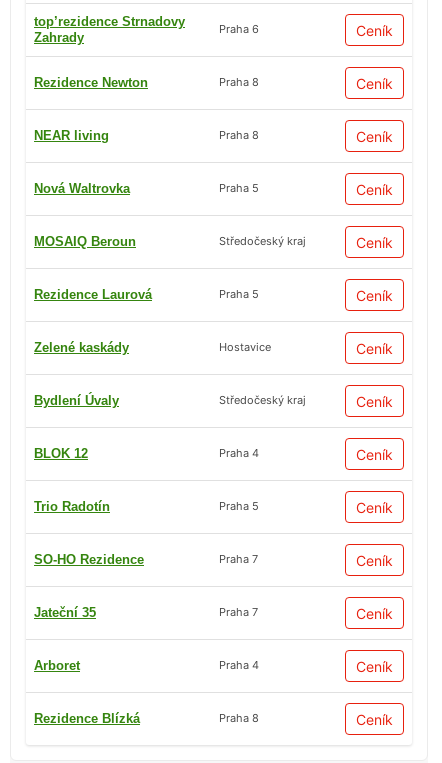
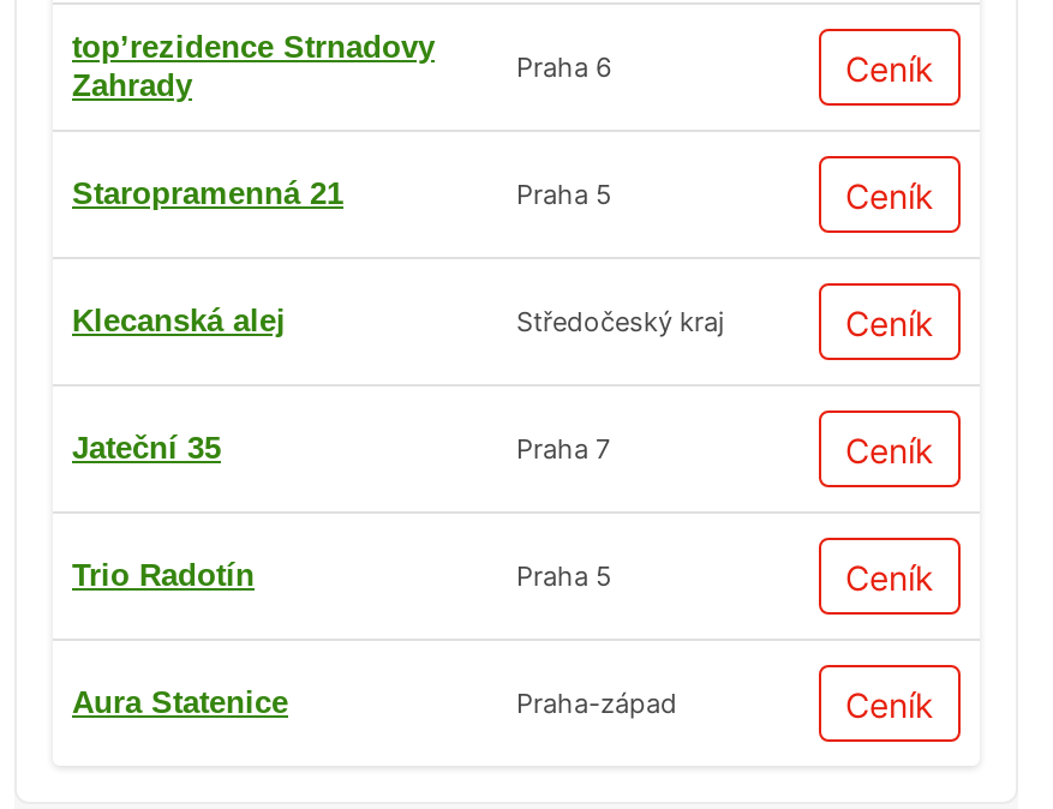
[34,75,393,196] Rezidence Newton | Praha 8 | Ceník | NEAR living | Praha 8 | Ceník | Nová Waltrovka -> [72,176,343,212] Staropramenná 21
[34,234,136,249] MOSAIQ Beroun -> [72,304,286,340] Klecanská alej
[34,287,393,461] Rezidence Laurová | Praha 5 | Ceník | Zelené kaskády | Hostavice | Ceník | Bydlení Úvaly | Středočeský kraj | Ceník | BLOK 12 | Praha 4 -> [72,431,610,467] Jateční 35 | Praha 7
[34,552,393,726] SO-HO Rezidence | Praha 7 | Ceník | Jateční 35 | Praha 7 | Ceník | Arboret | Praha 4 | Ceník | Rezidence Blízká | Praha 8 -> [72,685,677,721] Aura Statenice | Praha-západ

